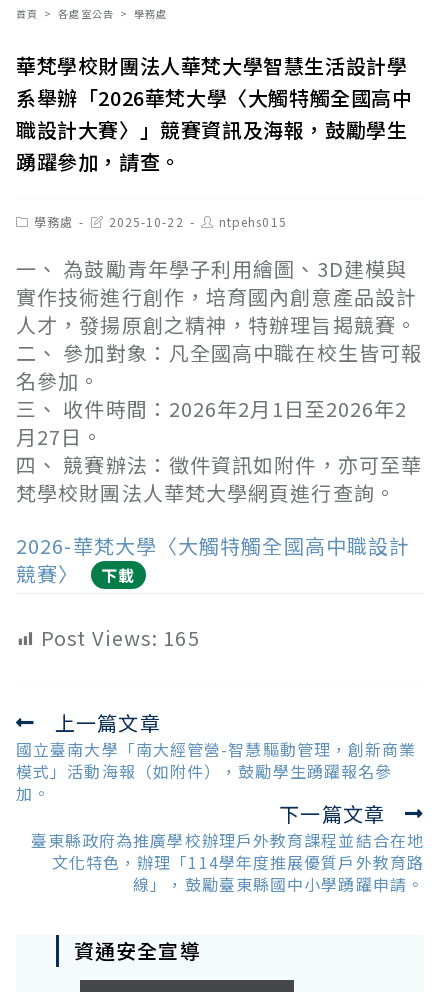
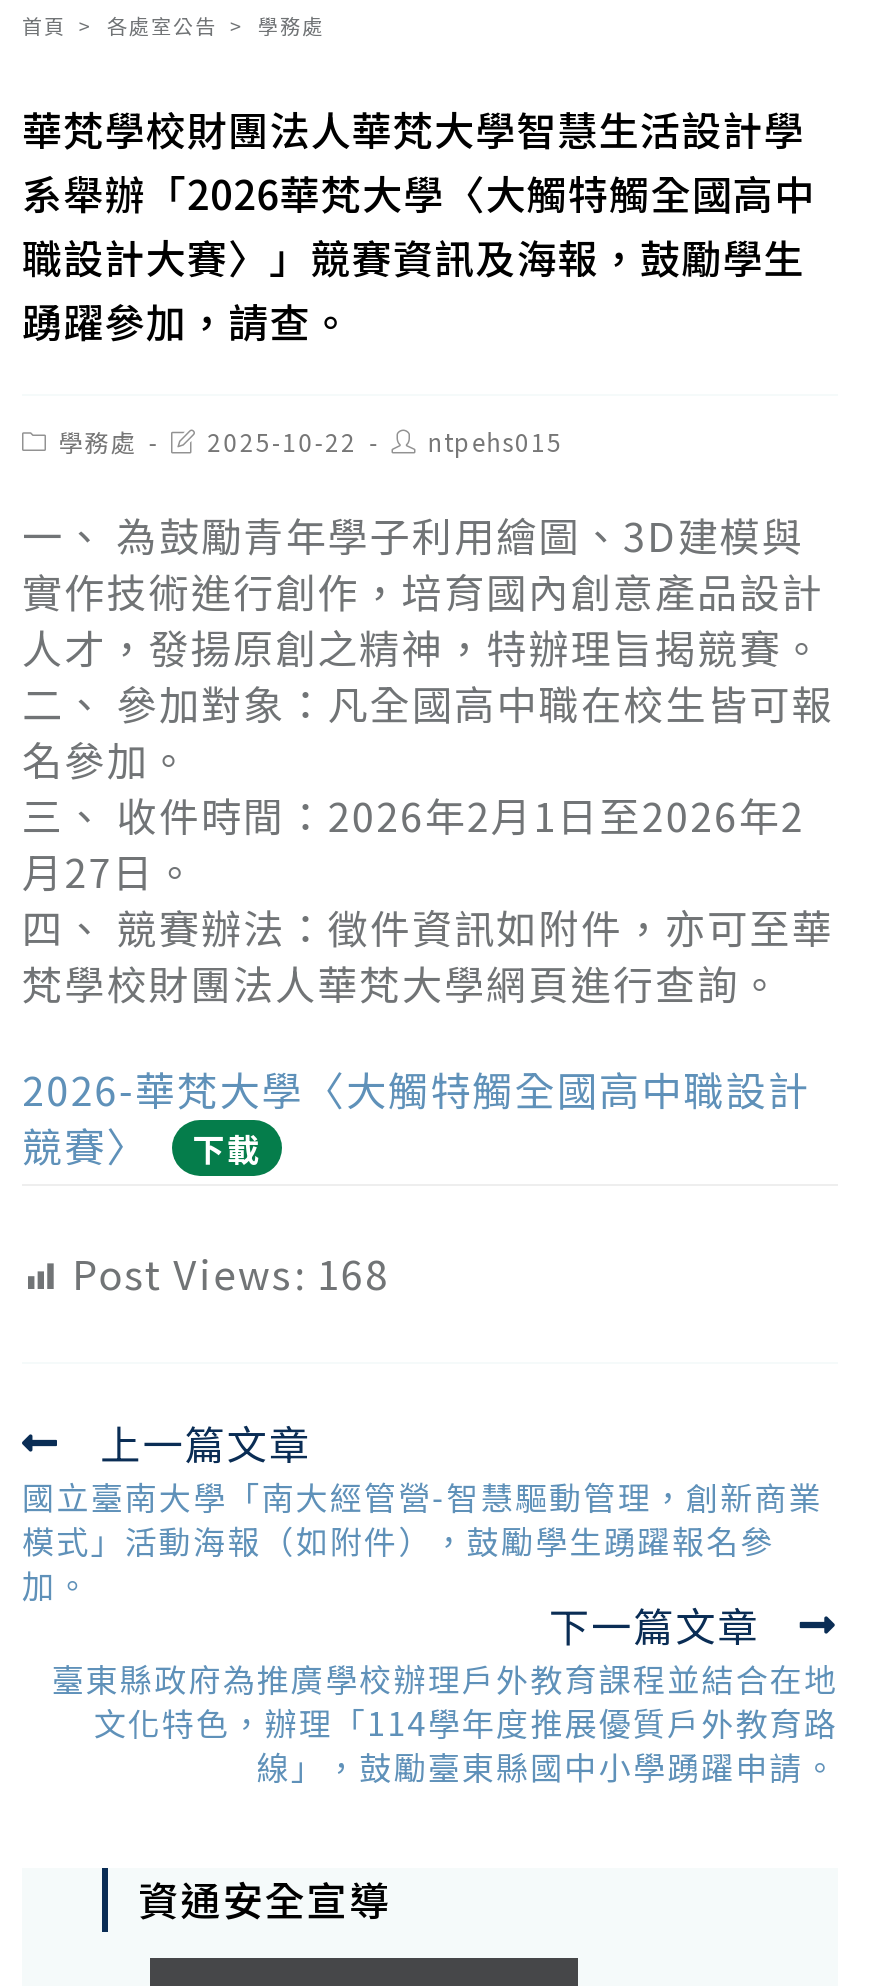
[41,623,200,652] Post Views: 165 -> [72,1244,389,1302] Post Views: 168

